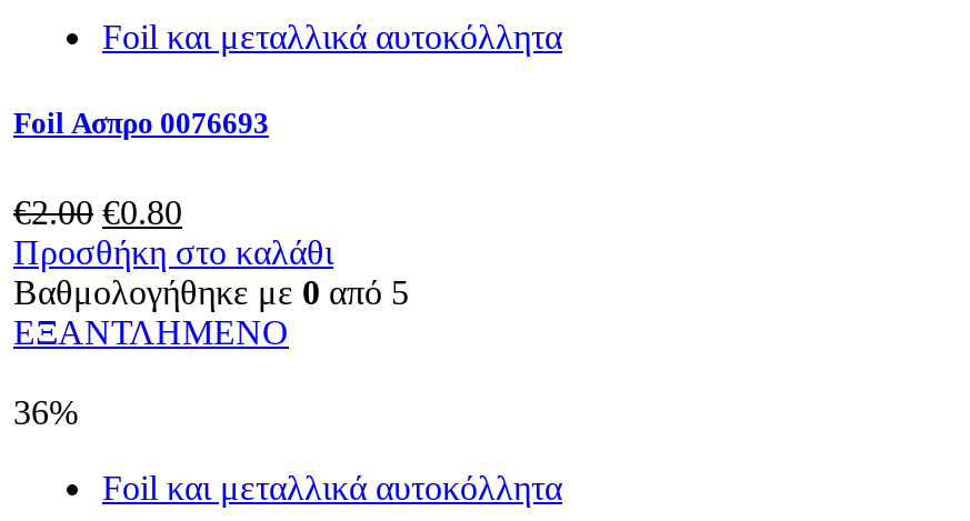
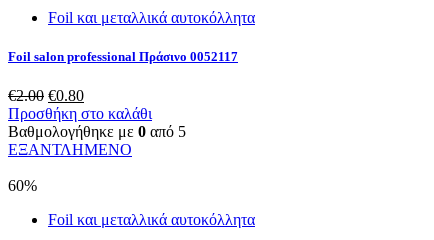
[13,108,269,141] Foil Ασπρο 0076693 -> [8,49,238,64] Foil salon professional Πράσινο 0052117
[13,393,78,431] 36% -> [8,177,37,194] 60%

